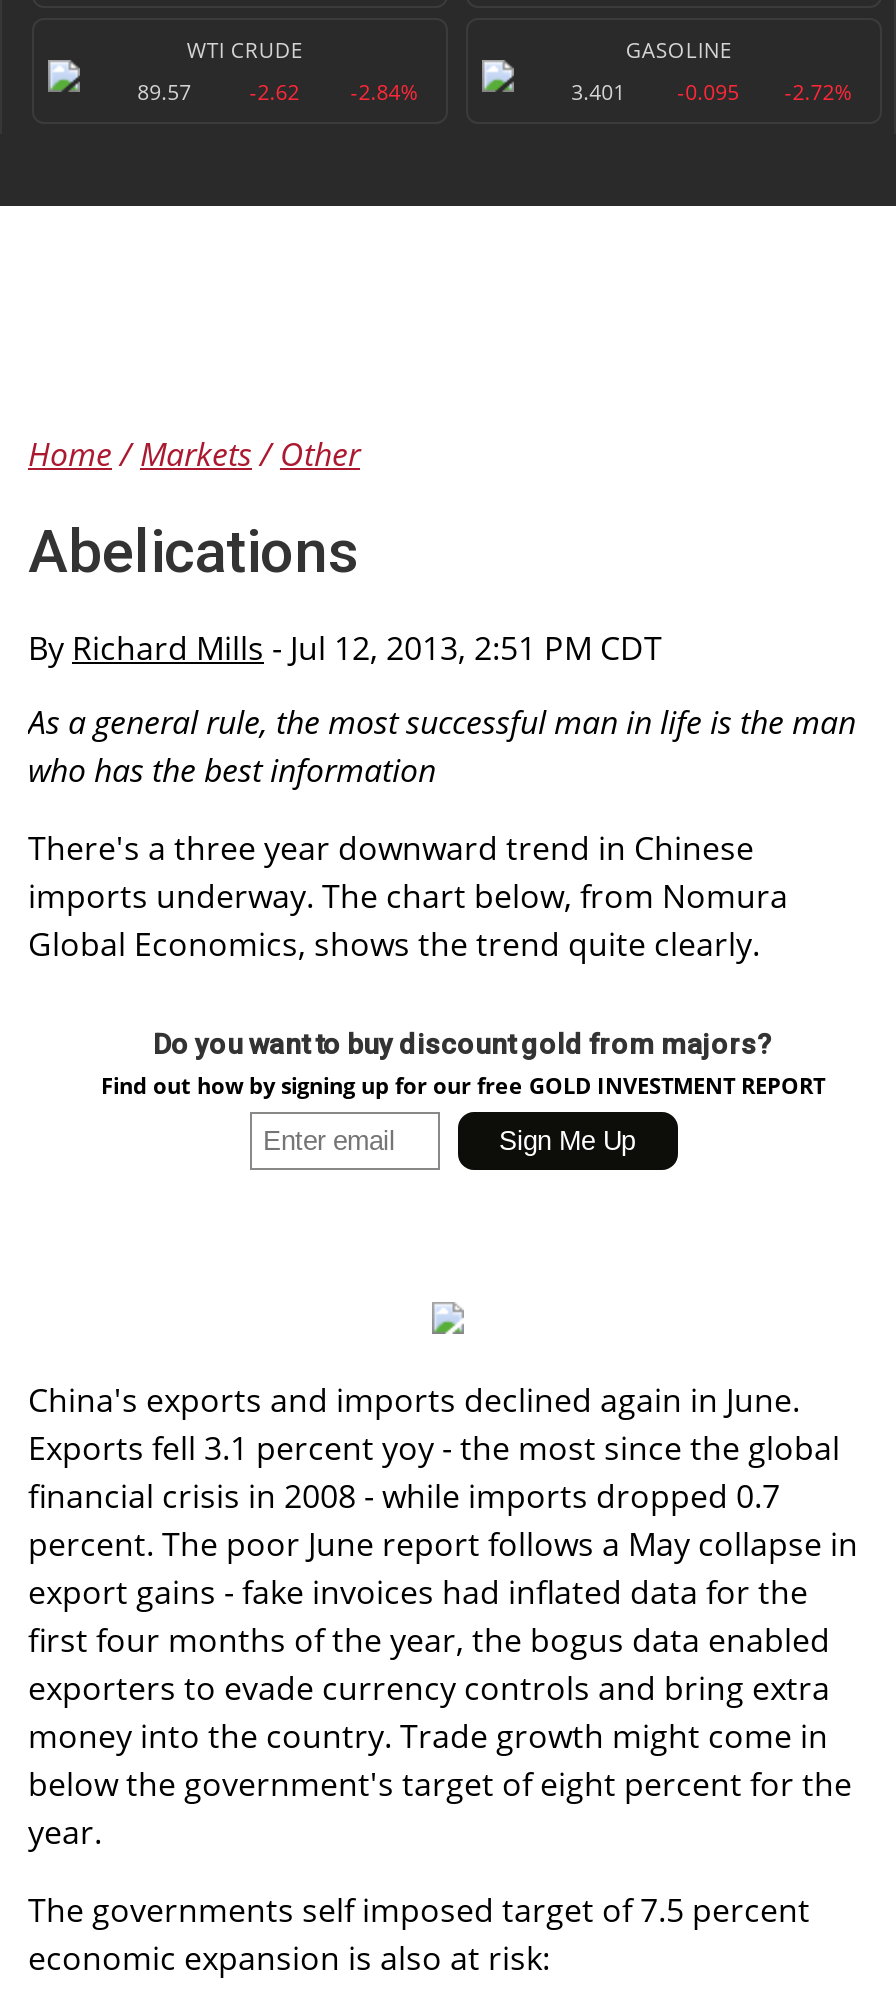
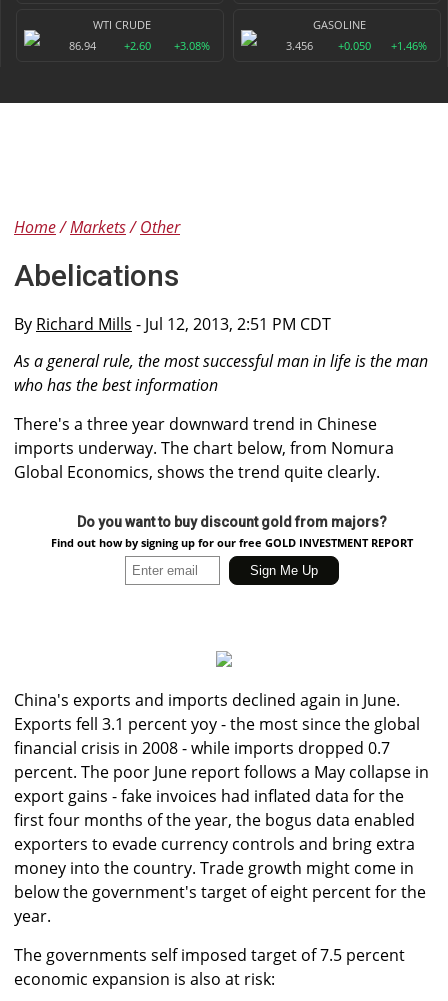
[137,78,191,106] 89.57 -> [69,39,96,53] 86.94
[249,78,299,106] -2.62 -> [124,39,151,53] +2.60
[350,78,418,106] -2.84% -> [174,39,210,53] +3.08%
[571,78,625,106] 3.401 -> [286,39,313,53] 3.456
[677,78,739,106] -0.095 -> [338,39,371,53] +0.050
[784,78,852,106] -2.72% -> [391,39,427,53] +1.46%

